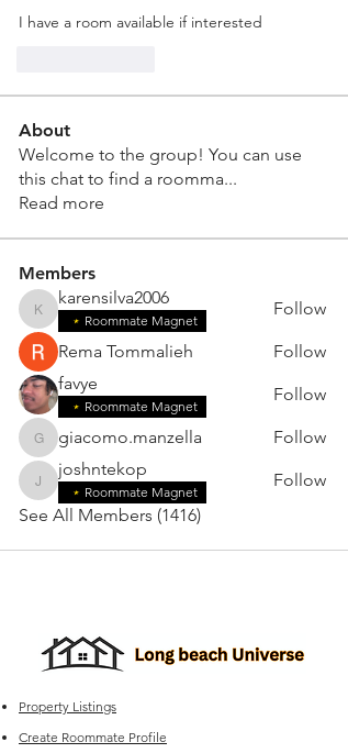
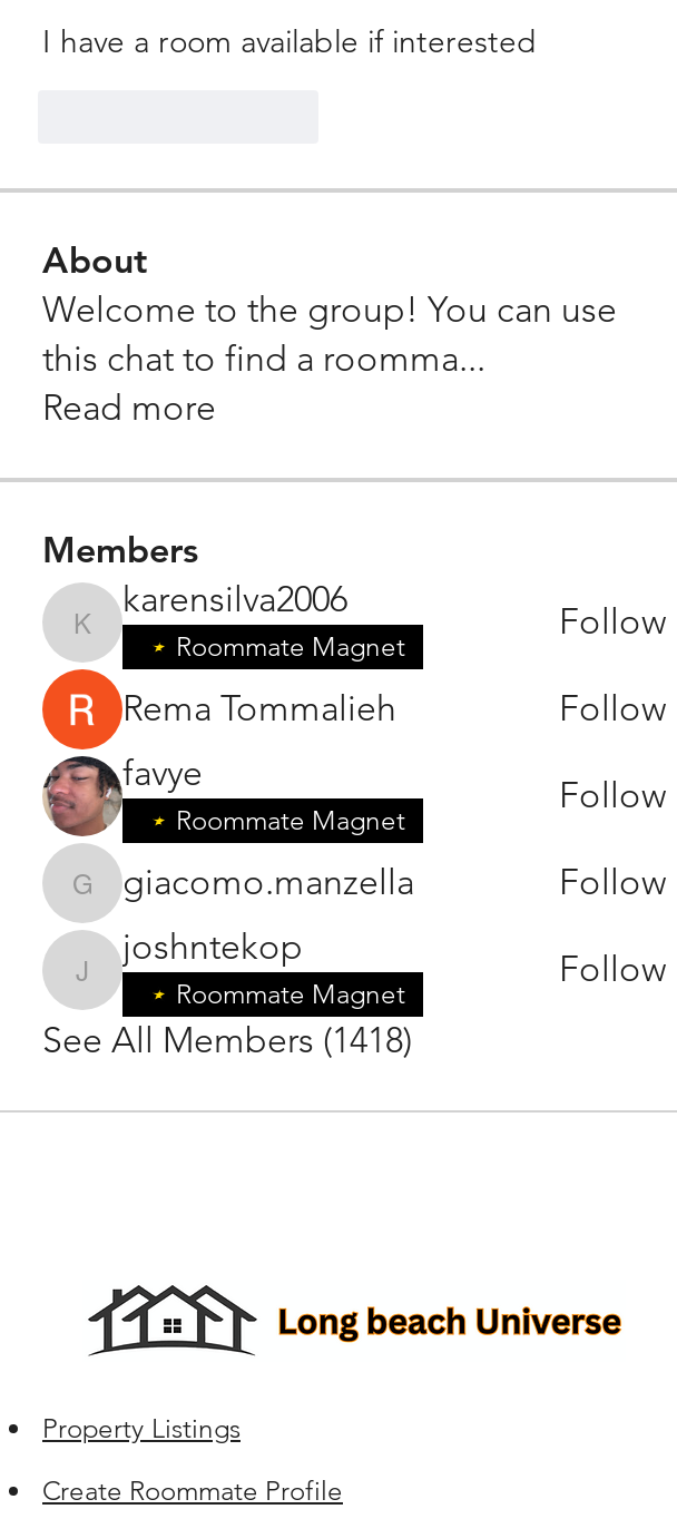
[19,505,201,525] See All Members (1416) -> [42,1019,412,1061] See All Members (1418)

